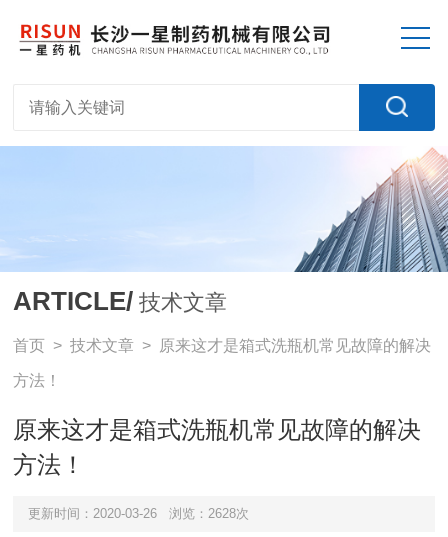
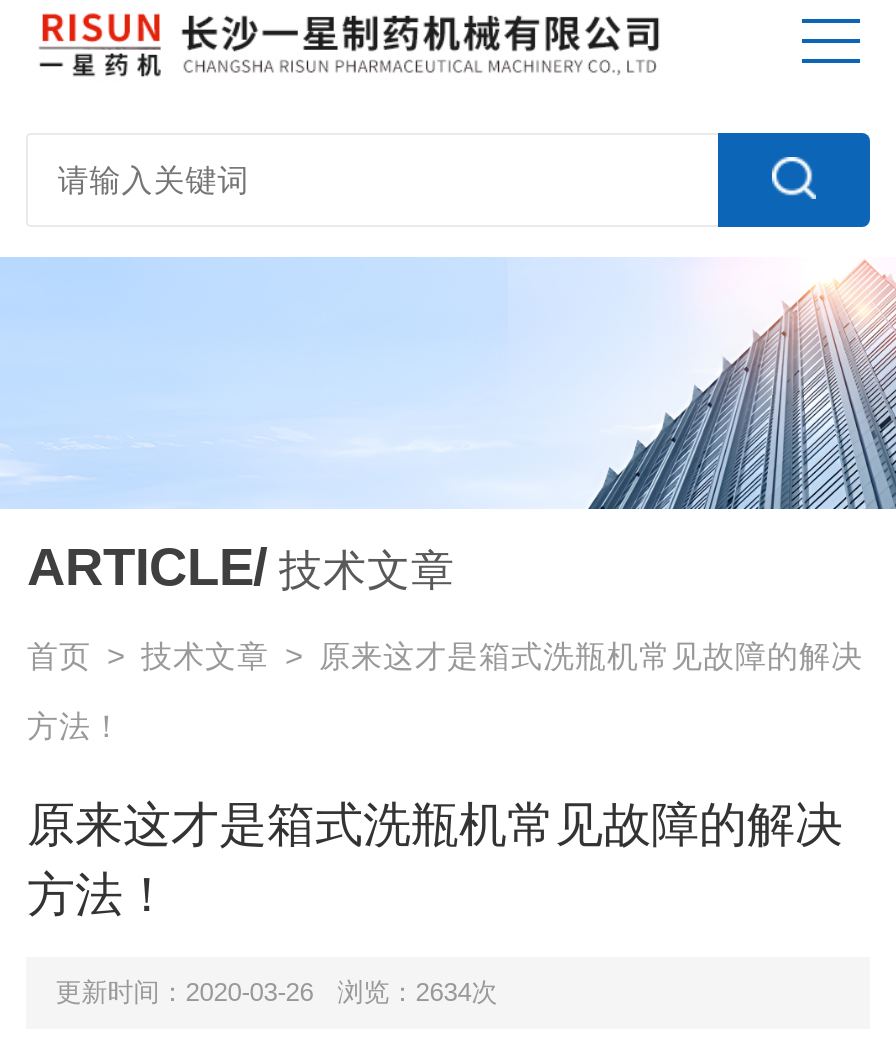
[28,506,249,521] 更新时间：2020-03-26 浏览：2628次 -> [56,978,497,1008] 更新时间：2020-03-26 浏览：2634次

